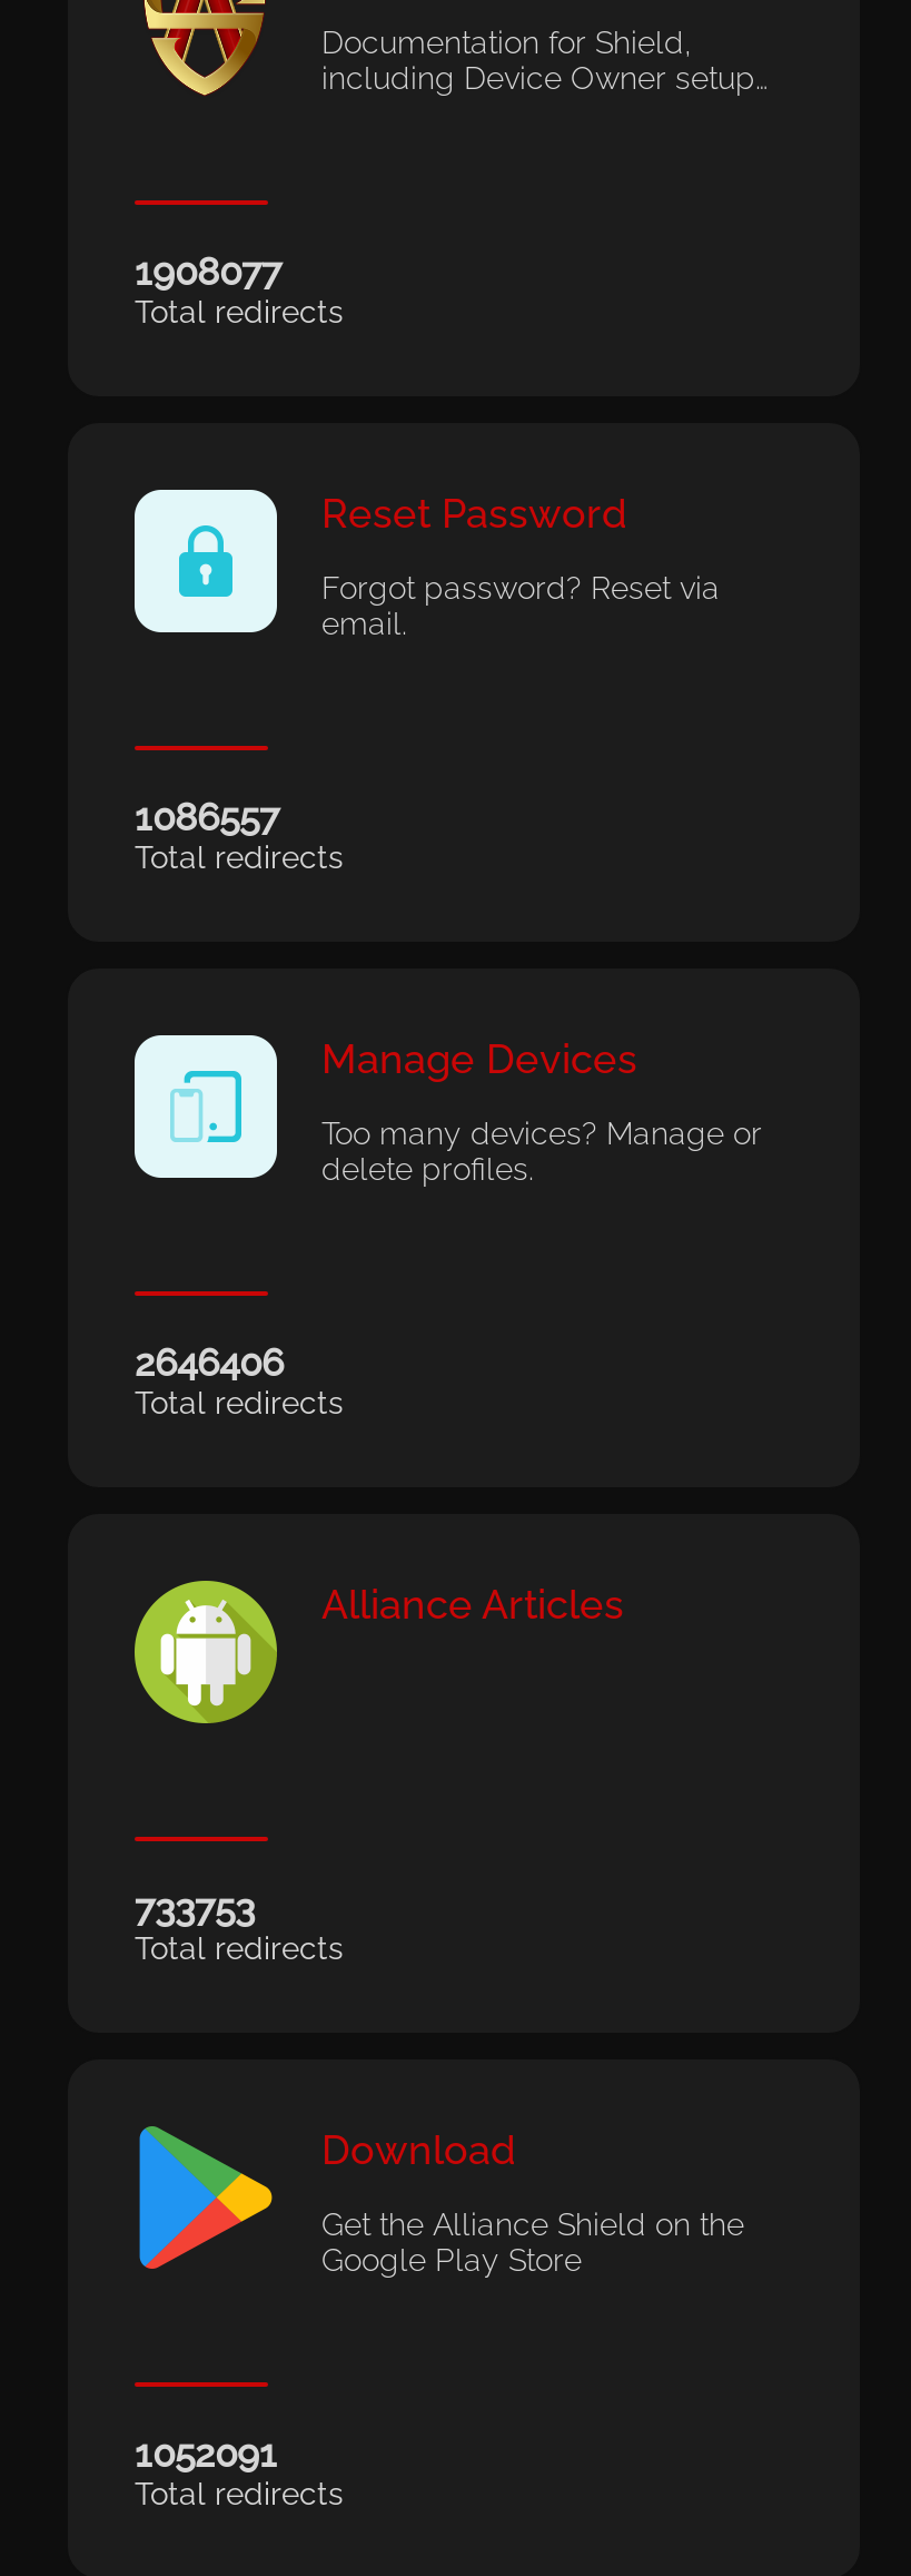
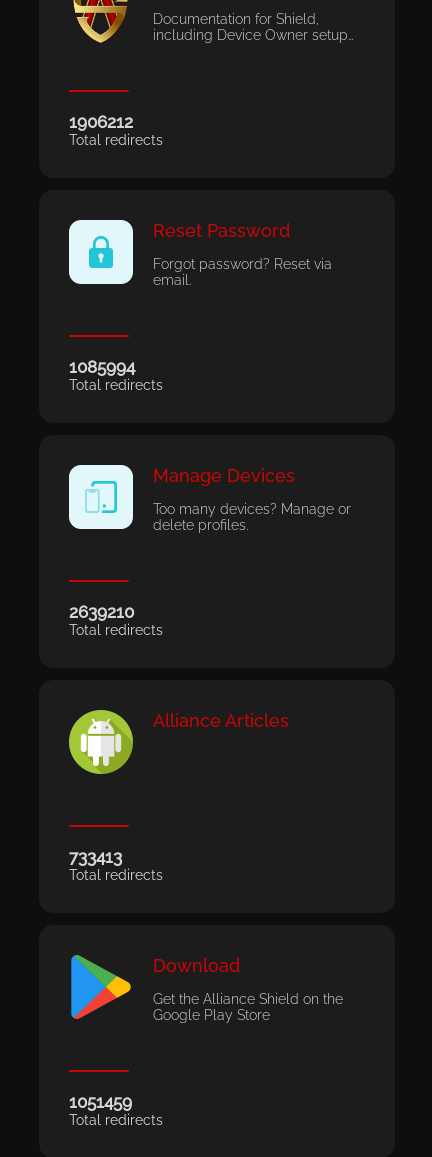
[135,249,281,294] 1908077 -> [69,112,133,132] 1906212
[135,795,279,839] 1086557 -> [69,357,135,377] 1085994
[135,1340,284,1385] 2646406 -> [69,602,134,622] 2639210
[135,1886,255,1930] 733753 -> [69,847,122,867] 733413
[135,2431,277,2476] 1052091 -> [69,1092,132,1112] 1051459

